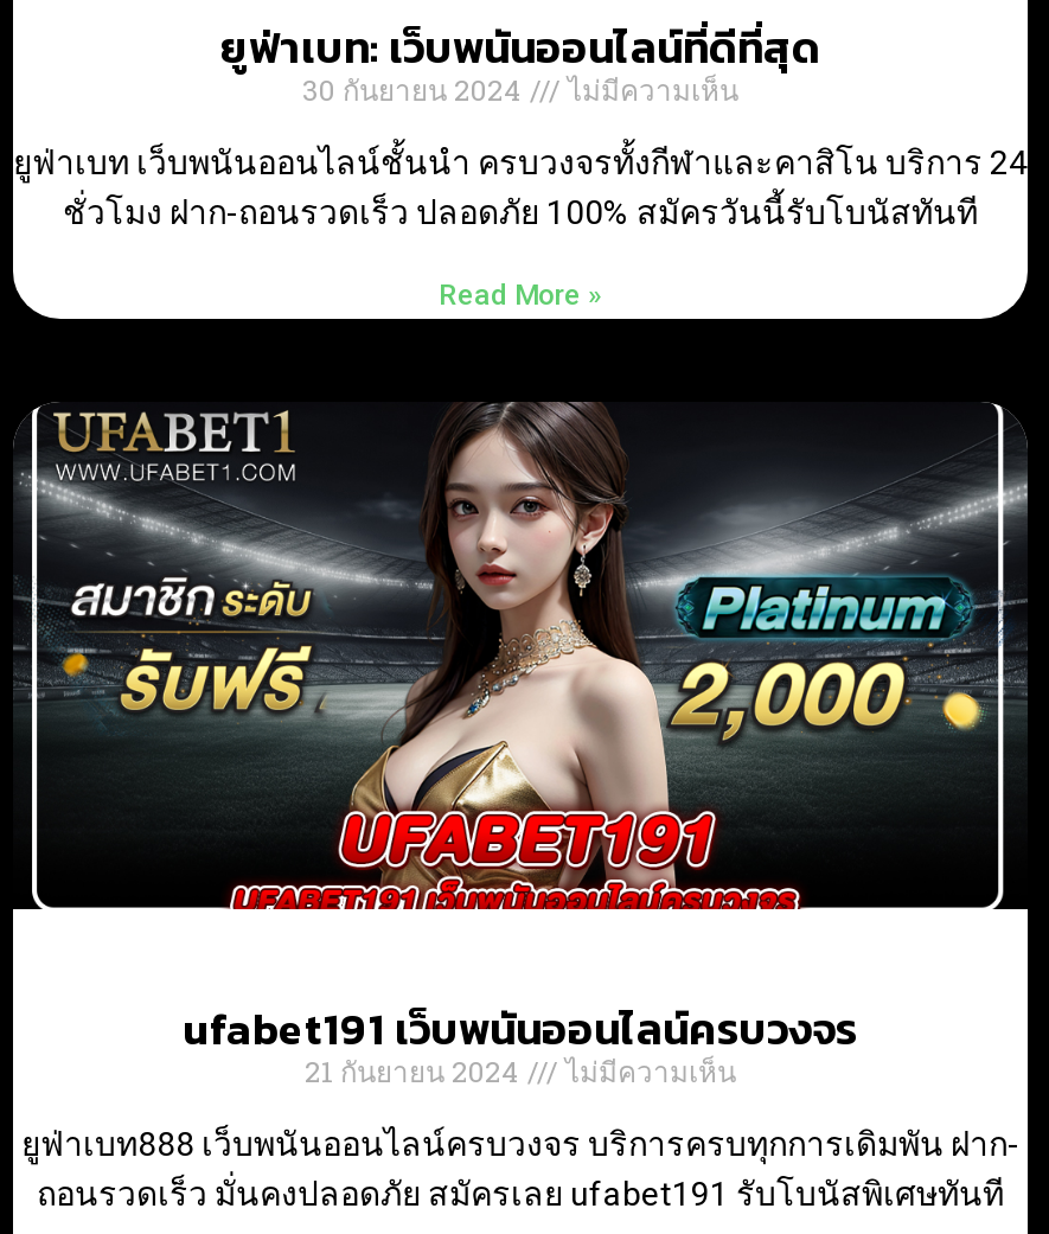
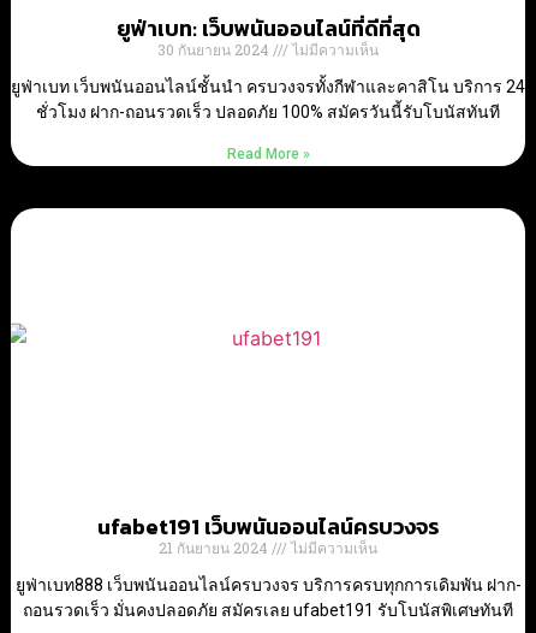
[13,402,1030,912] [image] -> none

